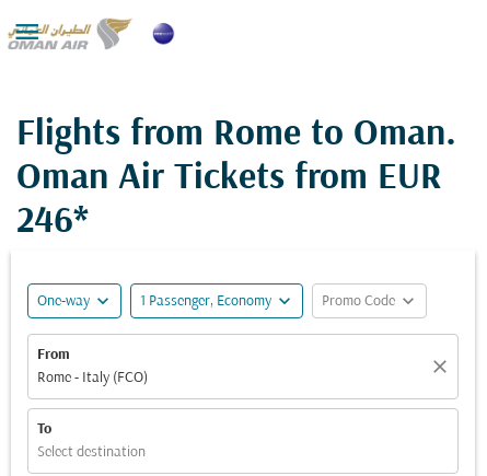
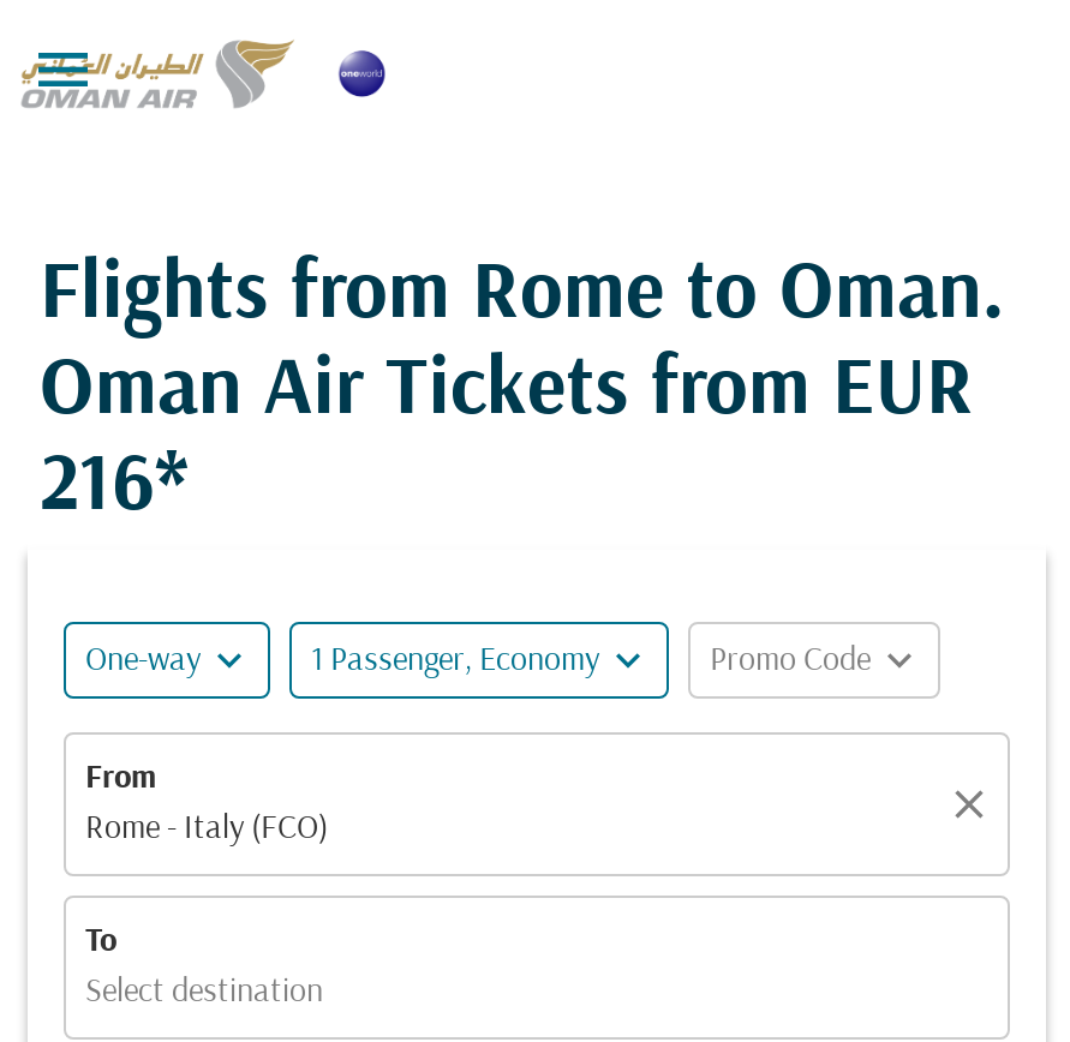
[16,204,89,242] 246* -> [40,447,189,531] 216*

